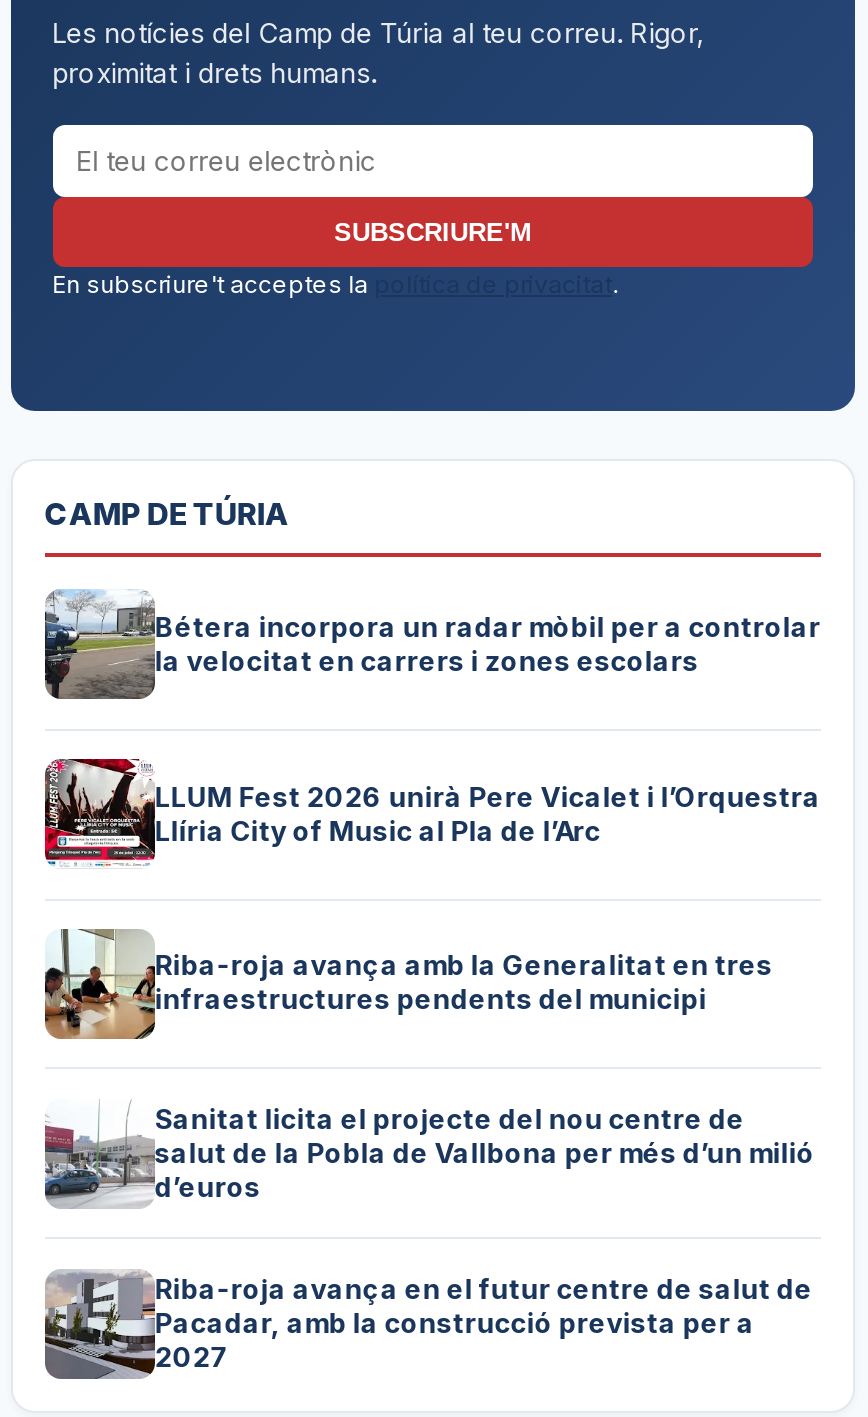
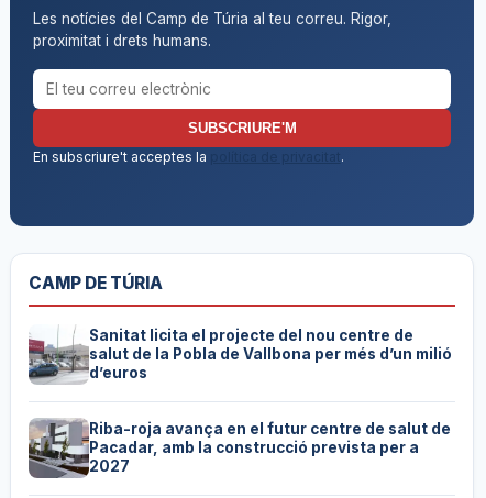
[45,587,821,699] [image] | Bétera incorpora un radar mòbil per a controlar | la velocitat en carrers i zones escolars -> none
[43,757,821,869] [image] | LLUM Fest 2026 unirà Pere Vicalet i l’Orquestra | Llíria City of Music al Pla de l’Arc -> none
[43,927,773,1039] [image] | Riba-roja avança amb la Generalitat en tres | infraestructures pendents del municipi -> none

